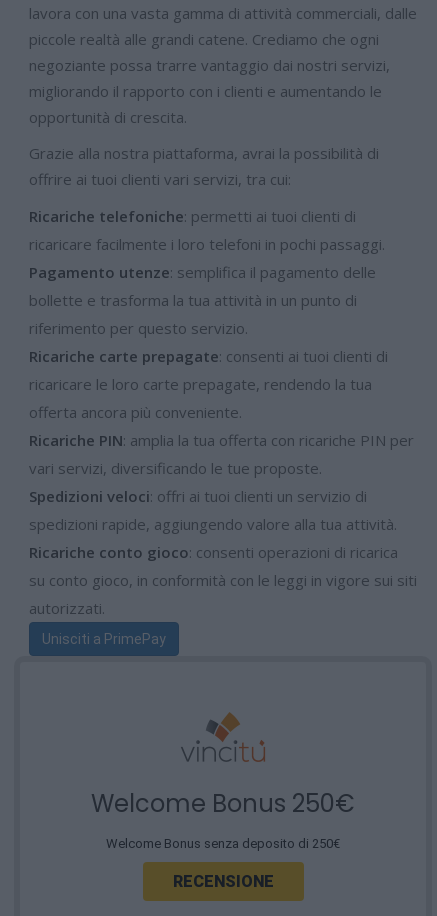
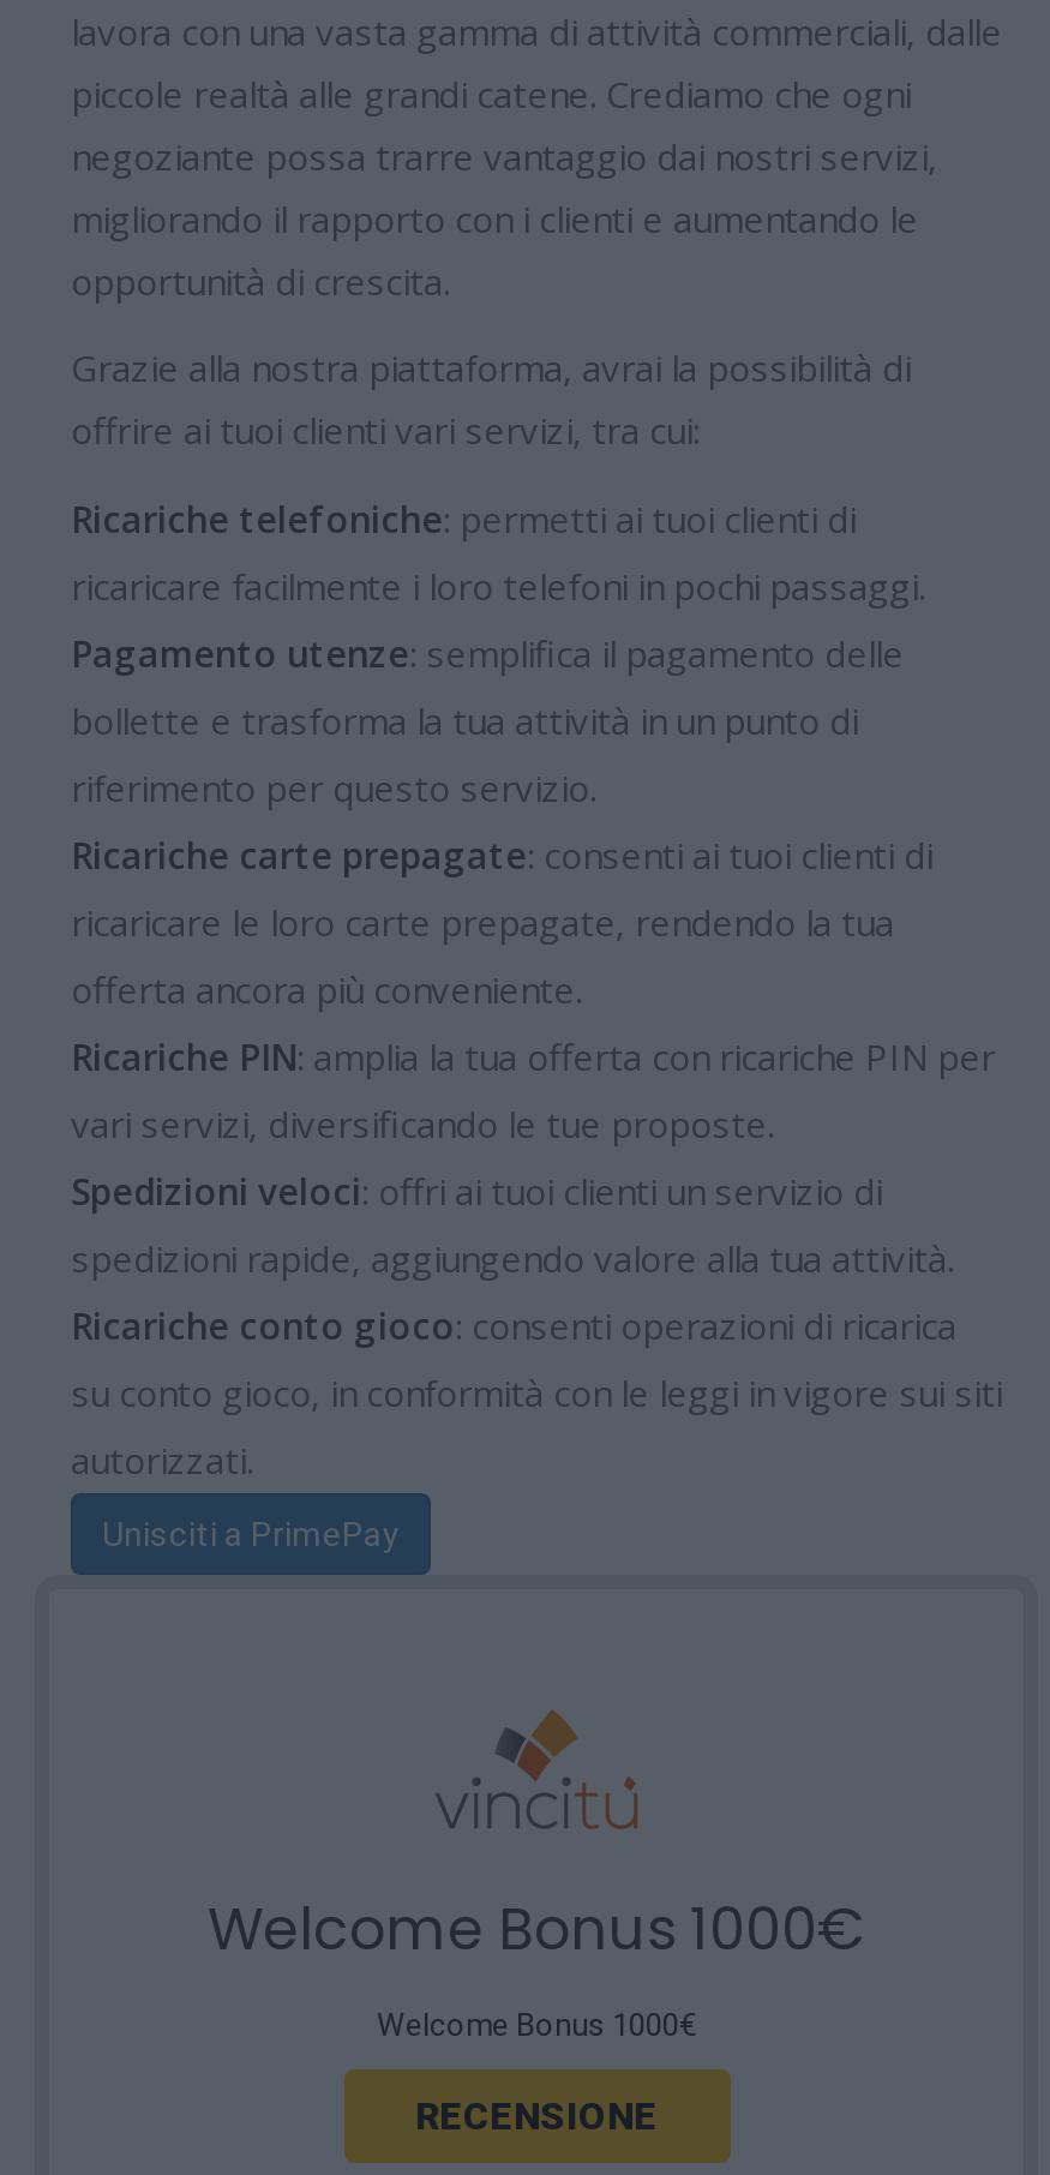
[91,787,355,820] Welcome Bonus 250€ -> [208,1890,865,1970] Welcome Bonus 1000€
[106,836,340,851] Welcome Bonus senza deposito di 250€ -> [377,2008,696,2044] Welcome Bonus 1000€

